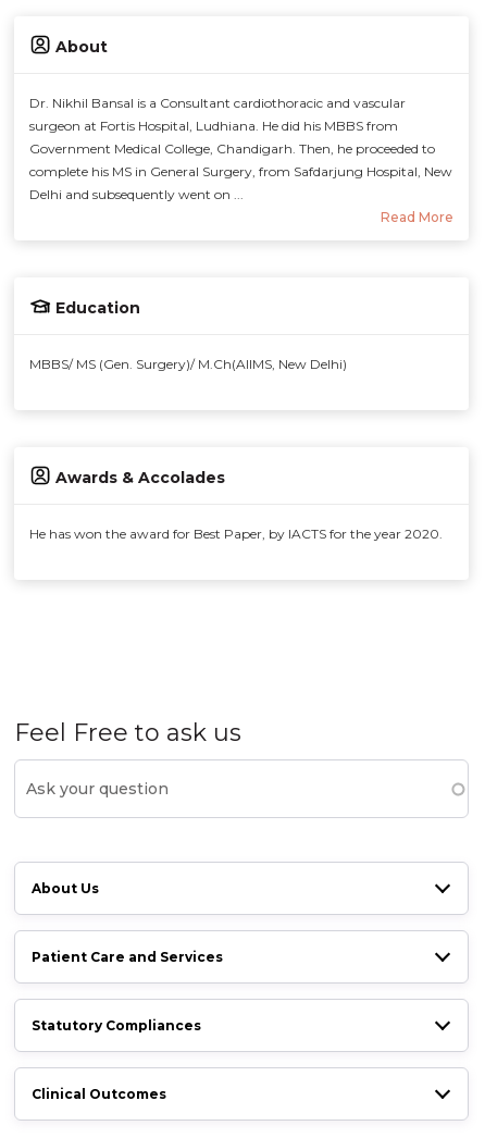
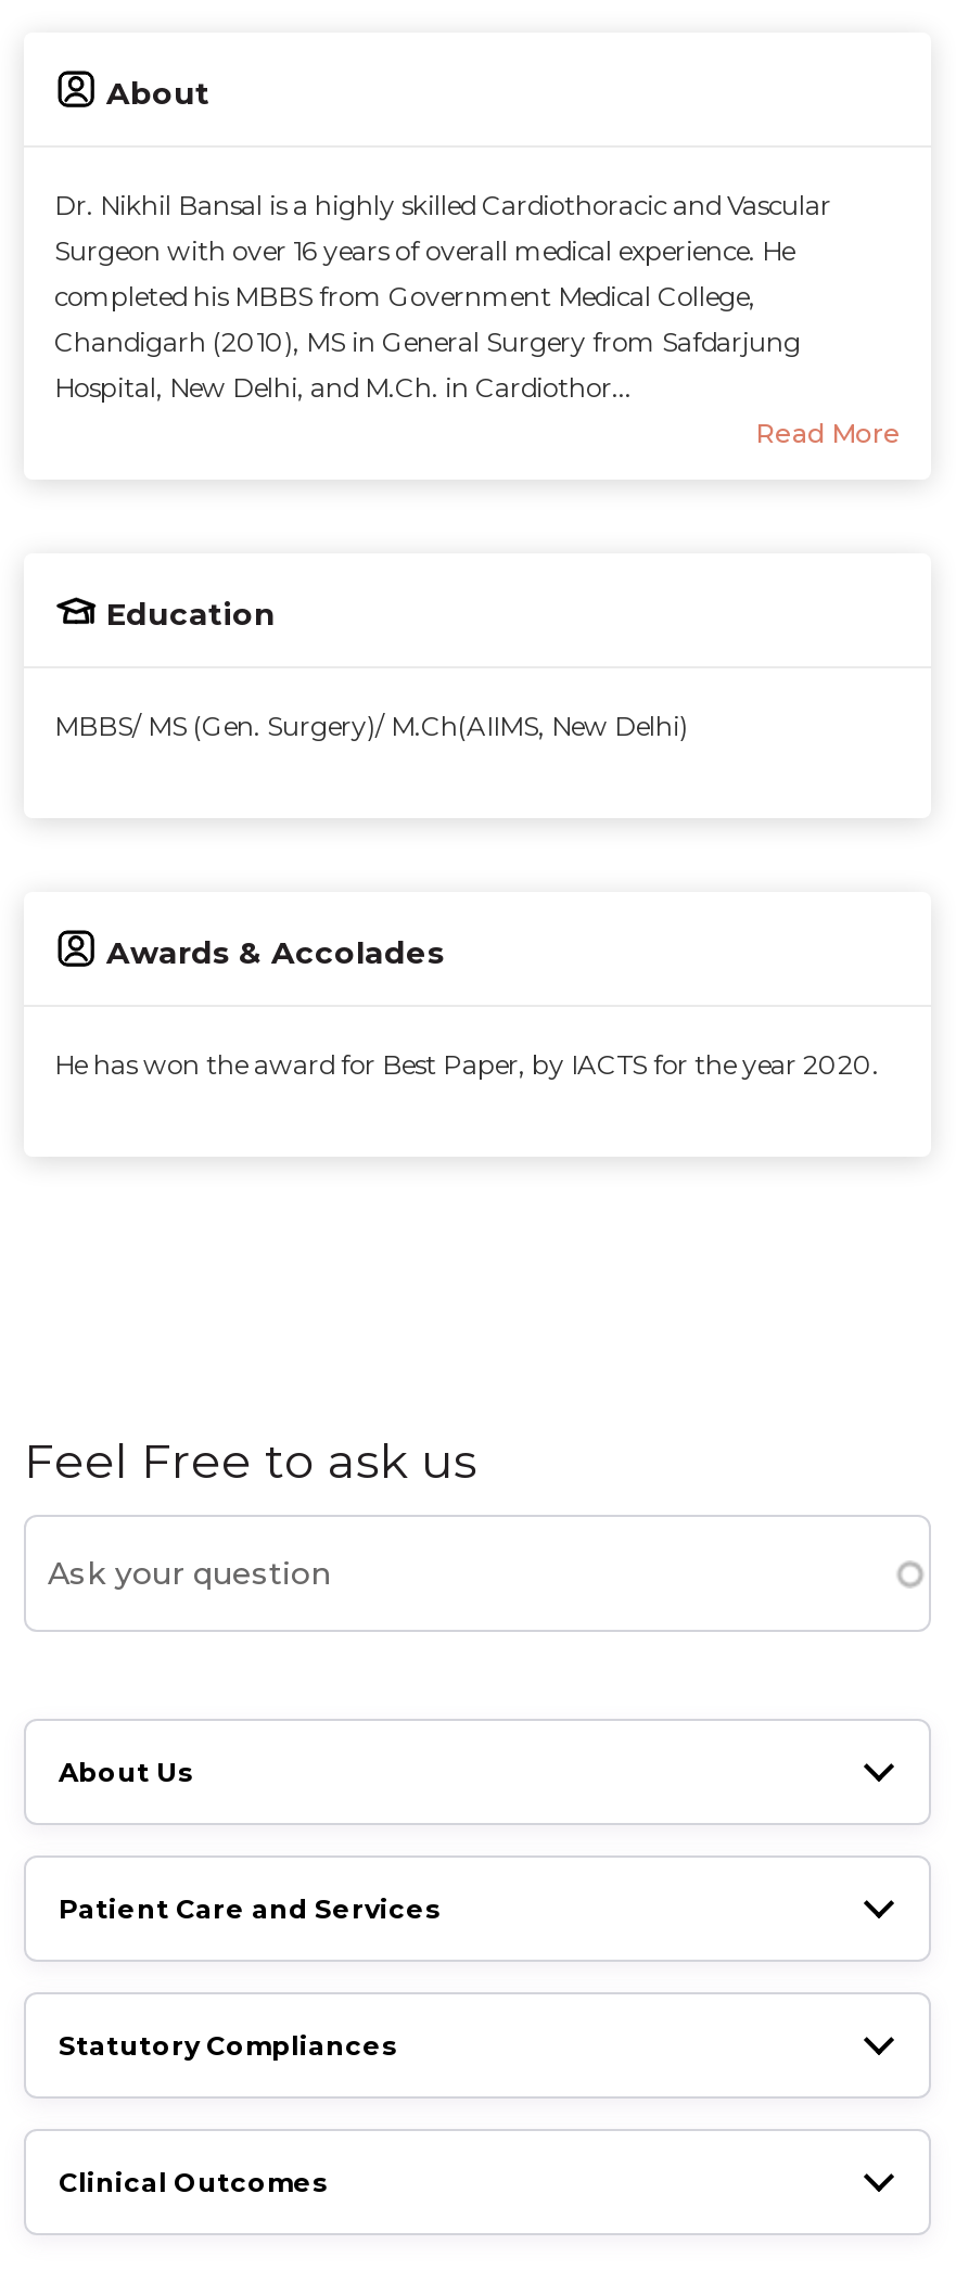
[29,95,452,202] Dr. Nikhil Bansal is a Consultant cardiothoracic and vascular | surgeon at Fortis Hospital, Ludhiana. He did his MBBS from | Government Medical College, Chandigarh. Then, he proceeded to | complete his MS in General Surgery, from Safdarjung Hospital, New | Delhi and subsequently went on ... -> [54,189,831,403] Dr. Nikhil Bansal is a highly skilled Cardiothoracic and Vascular | Surgeon with over 16 years of overall medical experience. He | completed his MBBS from Government Medical College, | Chandigarh (2010), MS in General Surgery from Safdarjung | Hospital, New Delhi, and M.Ch. in Cardiothor...

